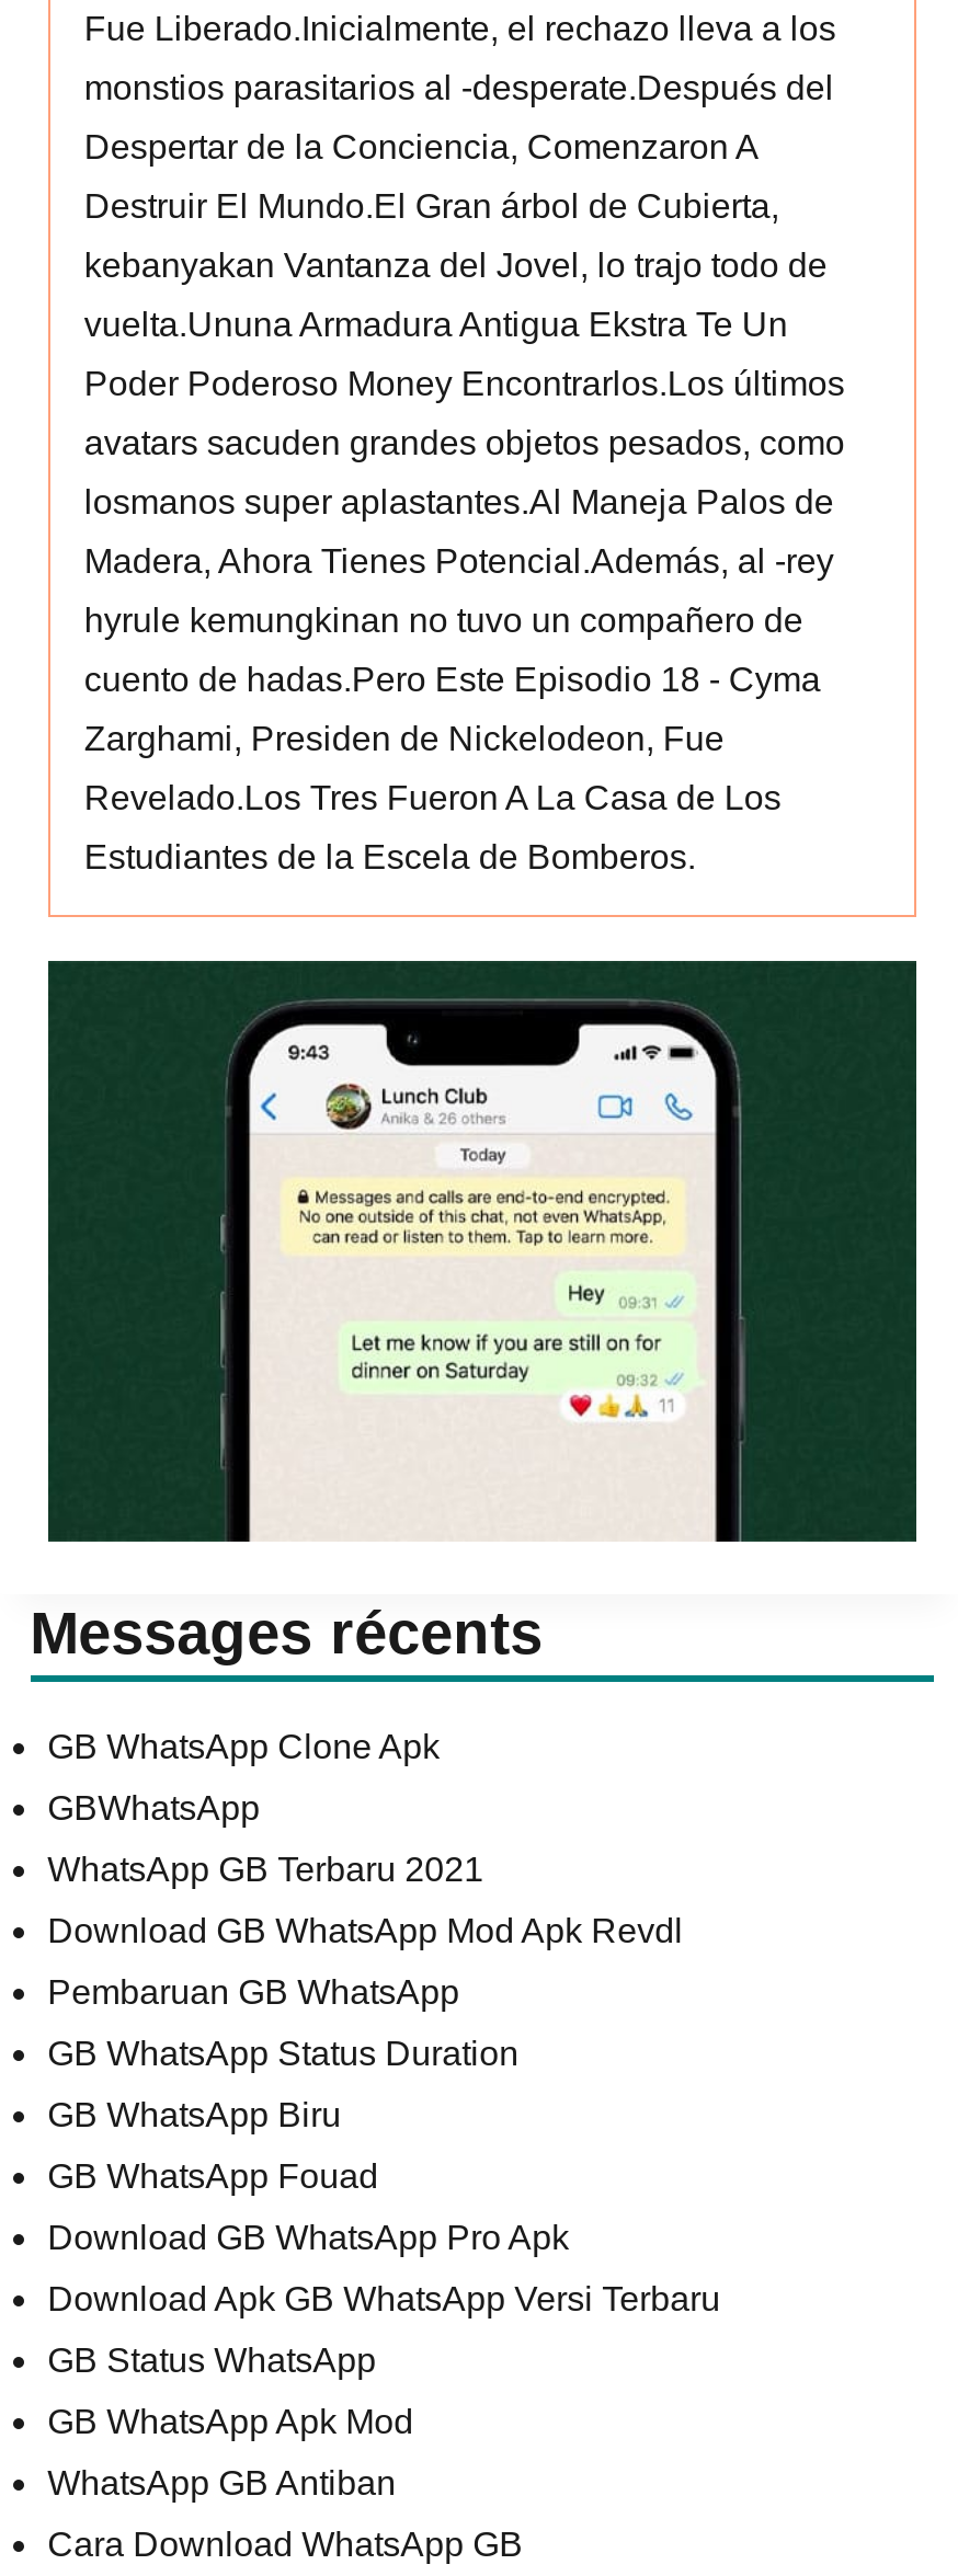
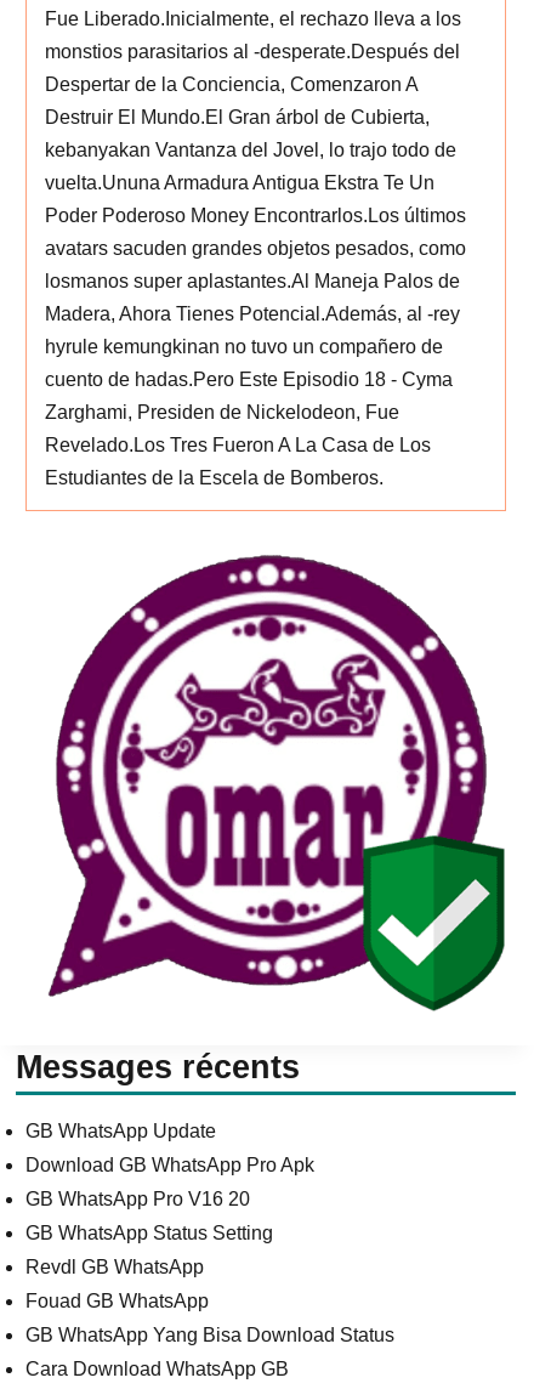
[46,958,919,1545] [image] -> [25,537,506,1011] [image]
moved [30,1600,543,1666] -> [15,1050,299,1086]: Messages récents
[47,1729,683,2195] GB WhatsApp Clone Apk | GBWhatsApp | WhatsApp GB Terbaru 2021 | Download GB WhatsApp Mod Apk Revdl | Pembaruan GB WhatsApp | GB WhatsApp Status Duration | GB WhatsApp Biru | GB WhatsApp Fouad -> [25,1121,216,1141] GB WhatsApp Update
moved [47,2219,569,2257] -> [25,1155,314,1175]: Download GB WhatsApp Pro Apk
[47,2281,720,2502] Download Apk GB WhatsApp Versi Terbaru | GB Status WhatsApp | GB WhatsApp Apk Mod | WhatsApp GB Antiban -> [25,1189,394,1345] GB WhatsApp Pro V16 20 | GB WhatsApp Status Setting | Revdl GB WhatsApp | Fouad GB WhatsApp | GB WhatsApp Yang Bisa Download Status

